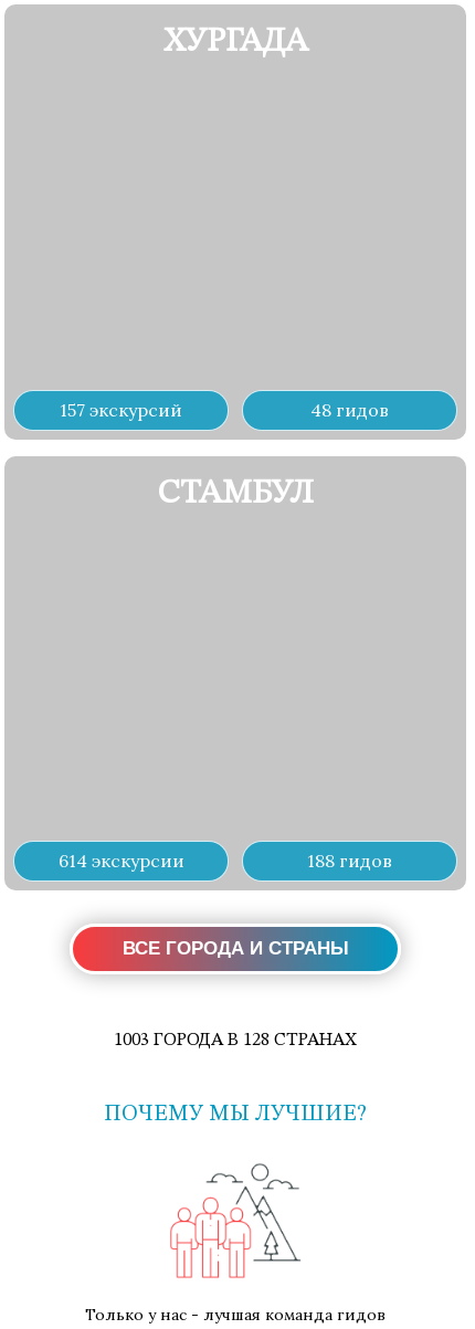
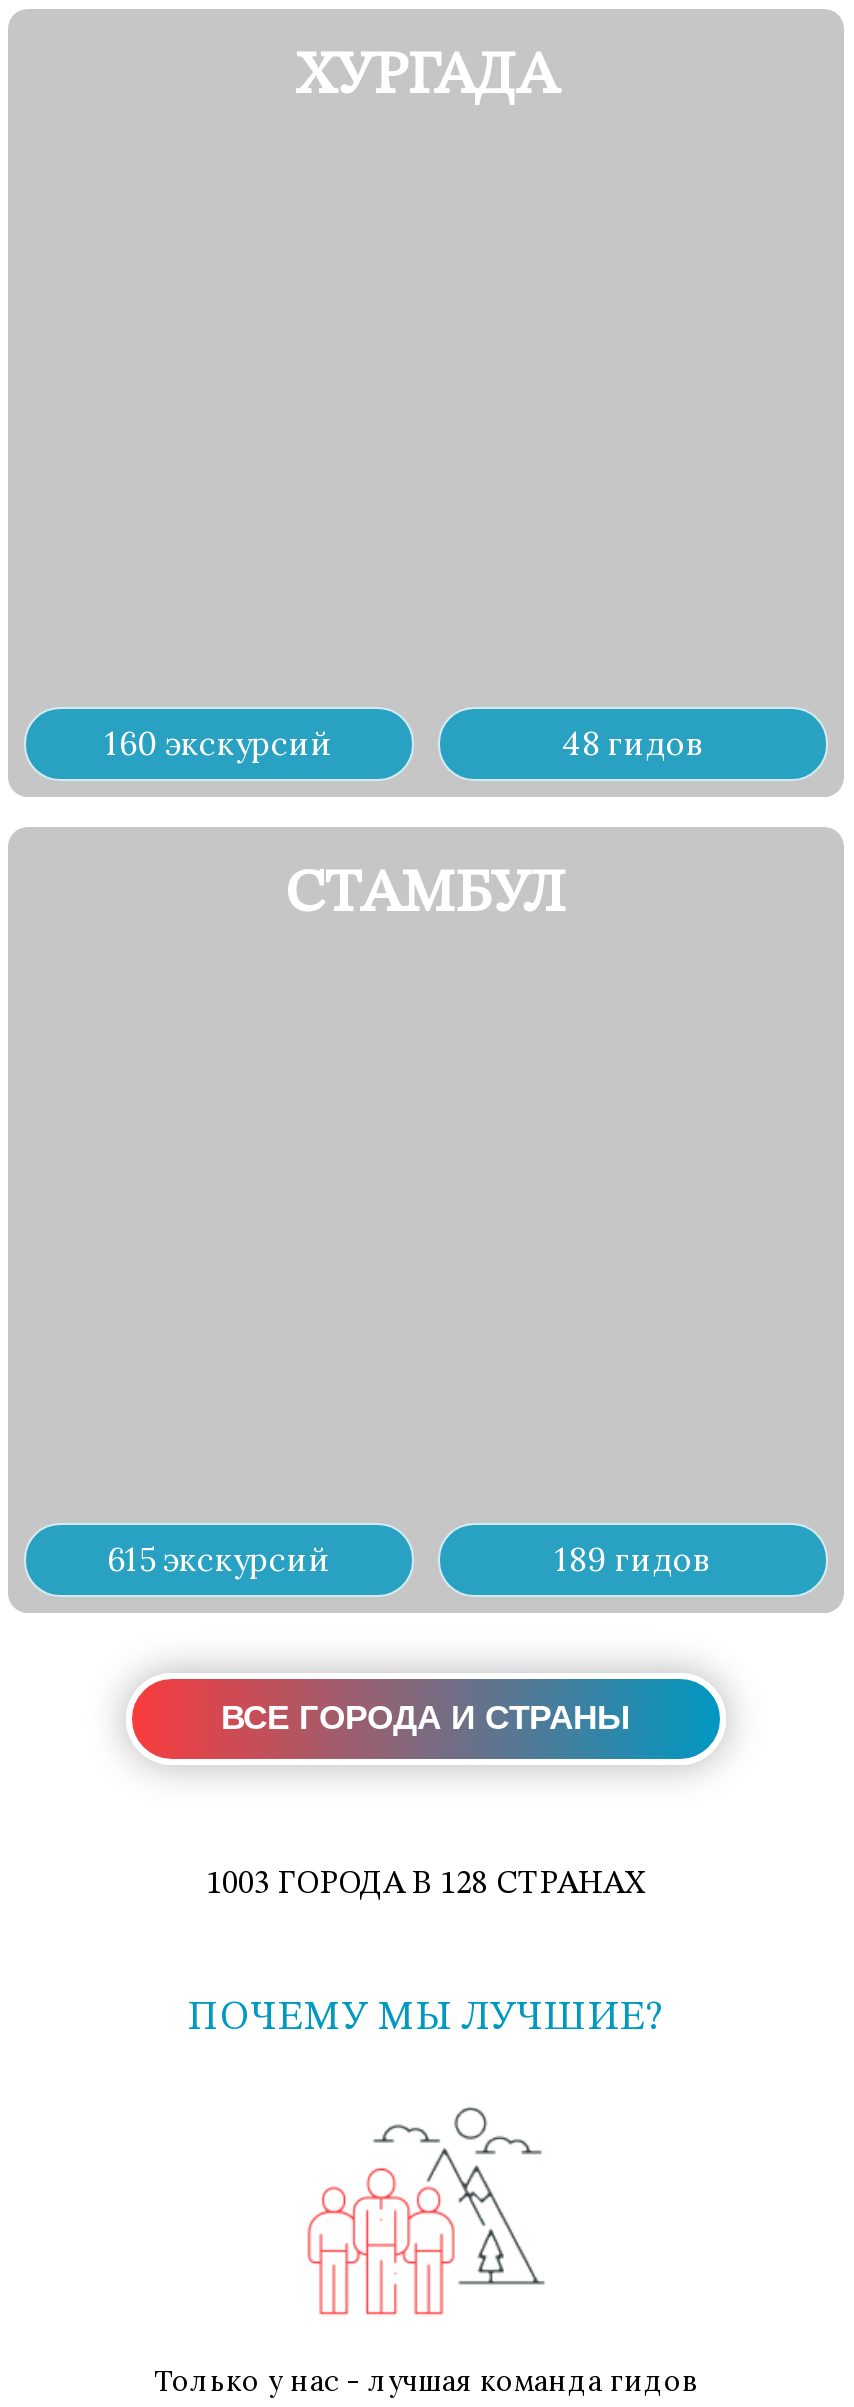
[60,398,182,421] 157 экскурсий -> [105,722,333,762] 160 экскурсий
[58,850,392,872] 614 экскурсии | 188 гидов -> [107,1540,711,1580] 615 экскурсий | 189 гидов

